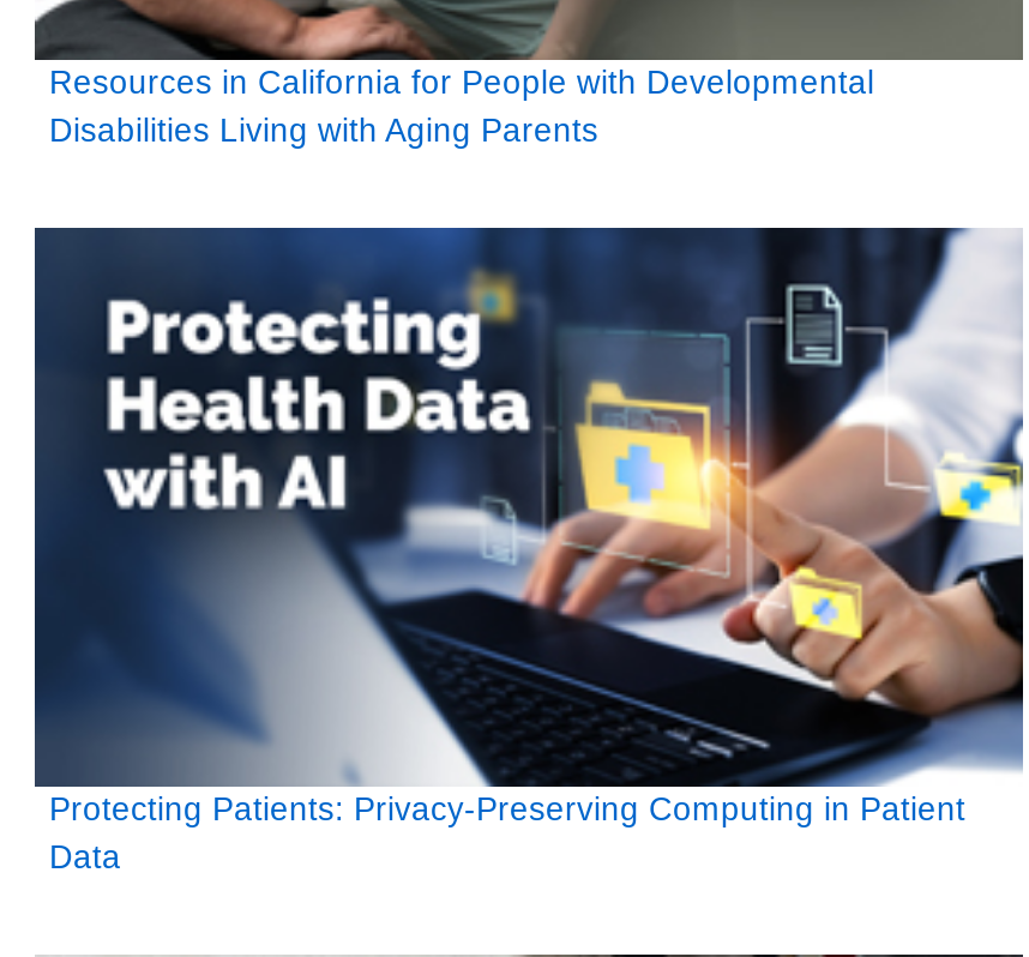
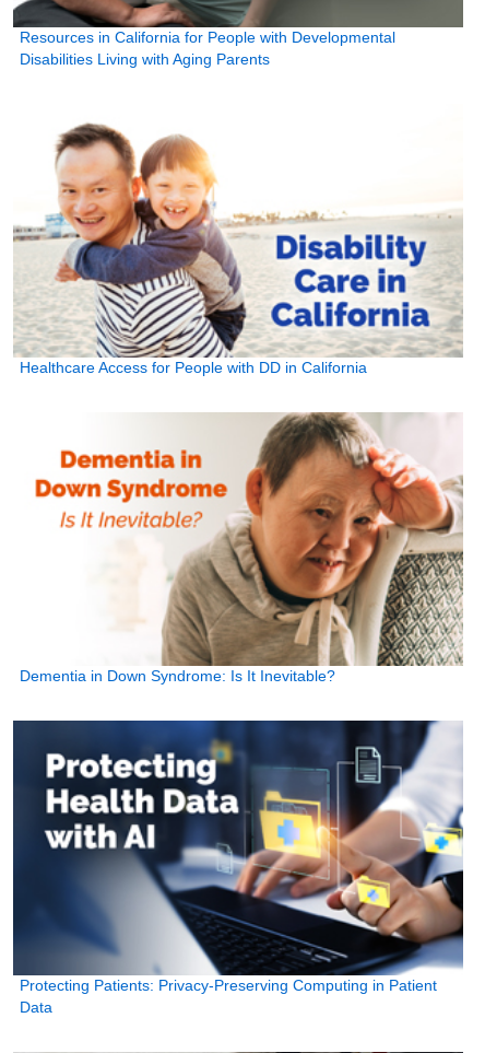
none -> [13,104,463,377] [image] | Healthcare Access for People with DD in California
none -> [20,411,462,685] [image] | Dementia in Down Syndrome: Is It Inevitable?

